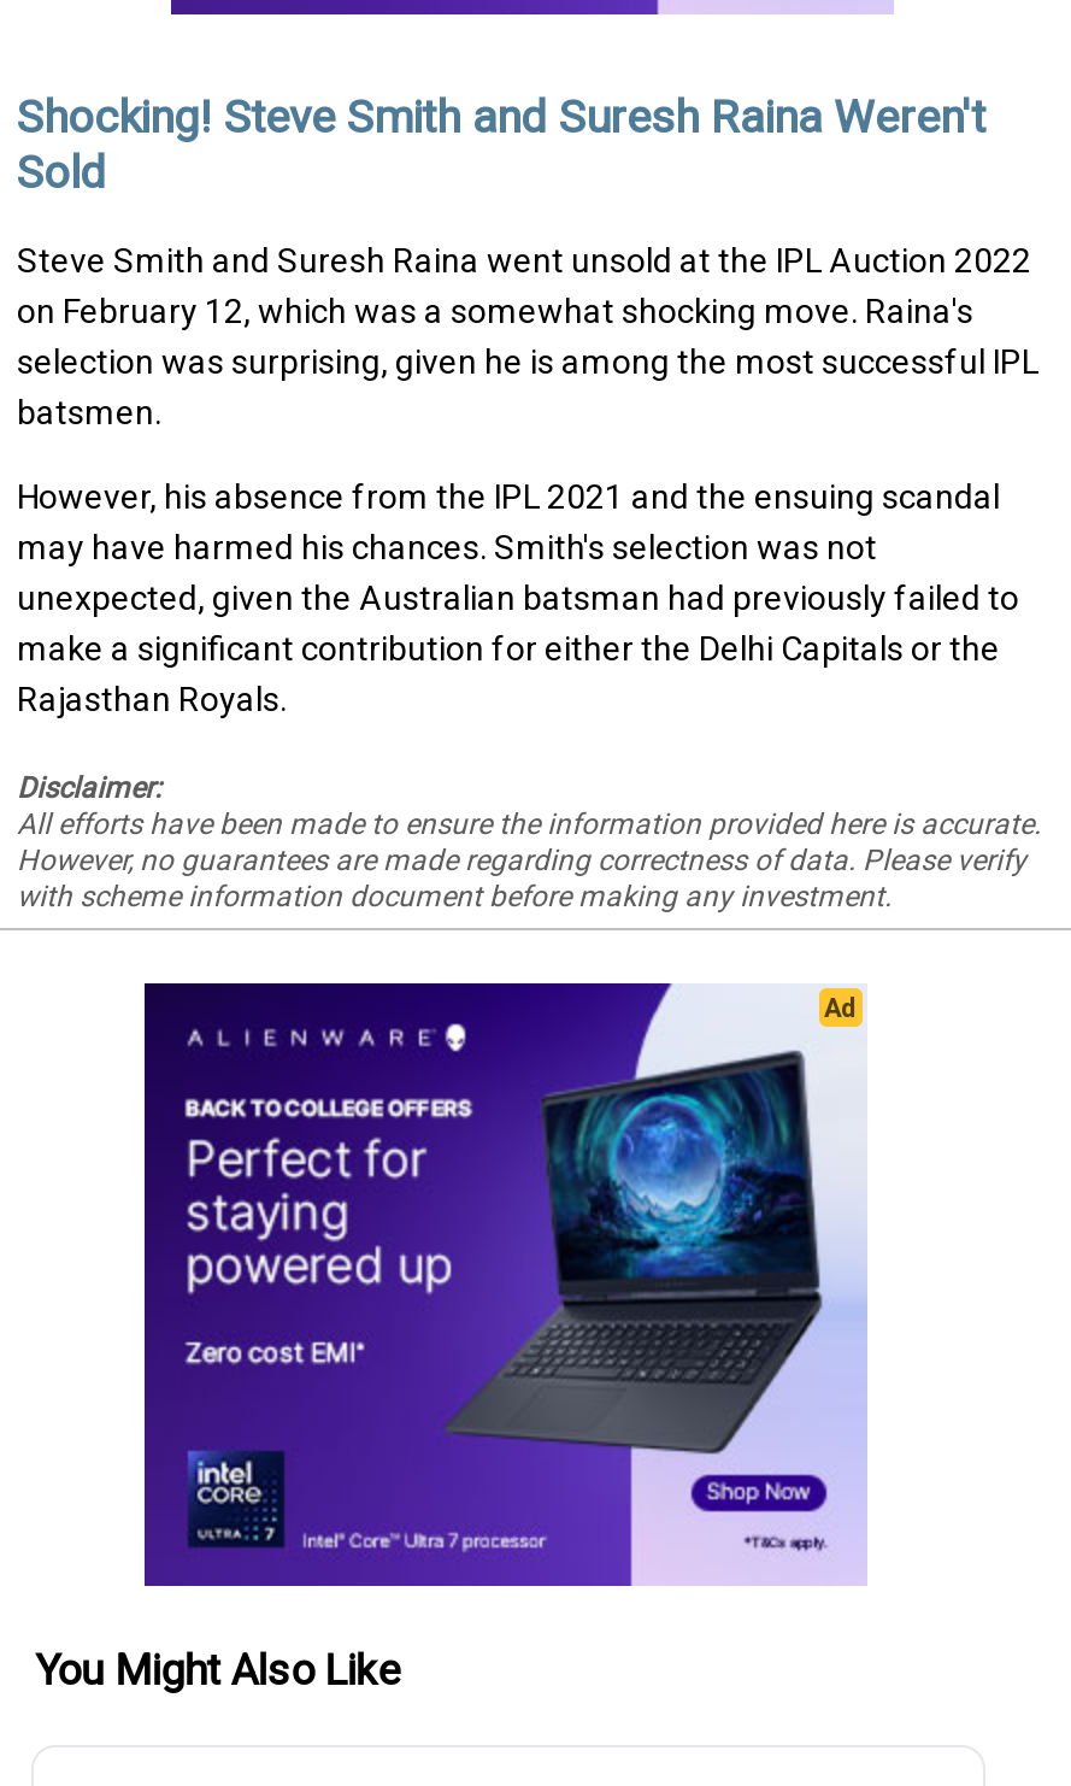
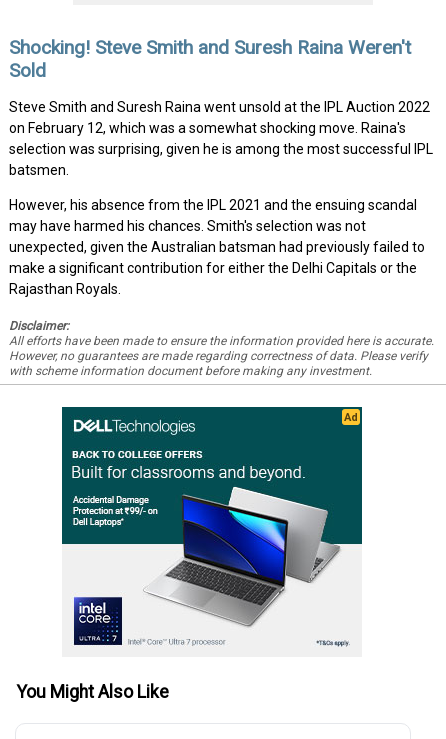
[142,983,867,1588] [image] -> [61,406,363,657] [image]

